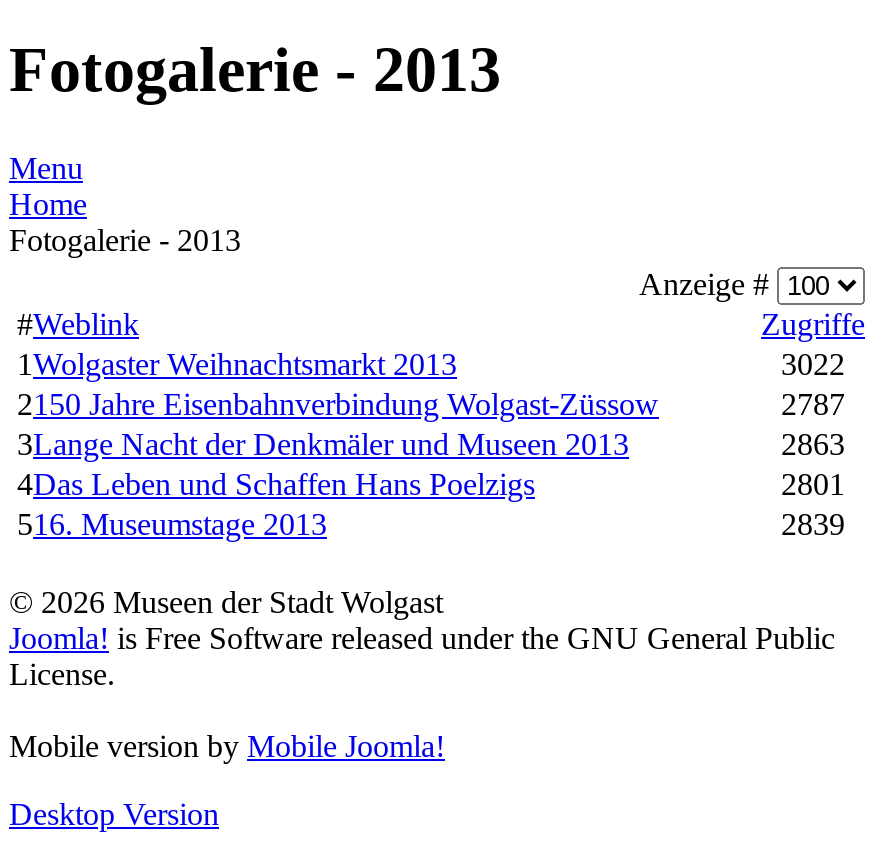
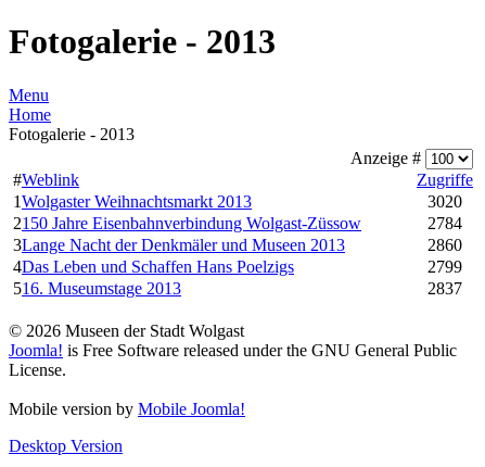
[781,347,845,381] 3022 -> [427,192,462,211] 3020
[781,387,845,421] 2787 -> [427,214,462,232] 2784
[781,427,845,461] 2863 -> [427,236,462,254] 2860
[781,467,845,501] 2801 -> [427,257,462,276] 2799
[781,507,845,541] 2839 -> [427,279,462,297] 2837

